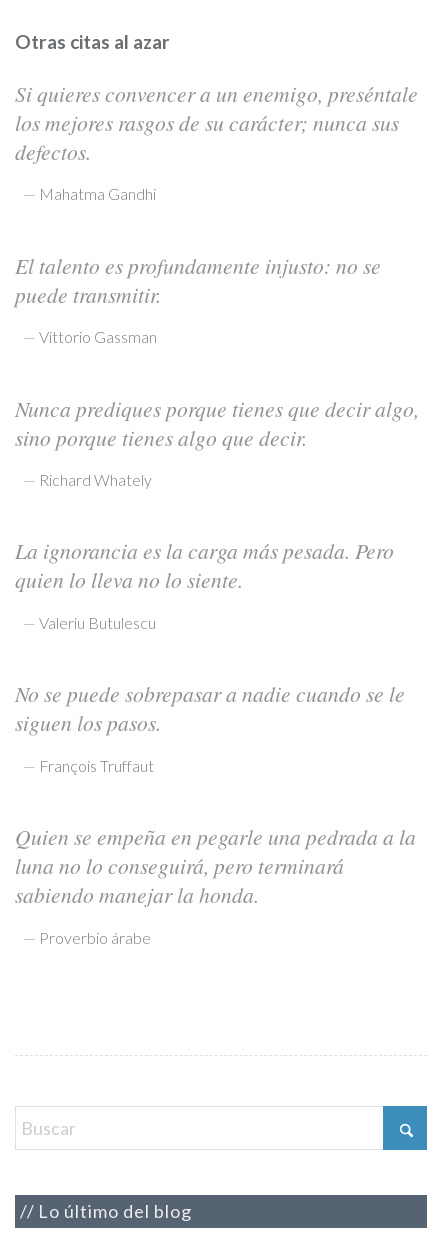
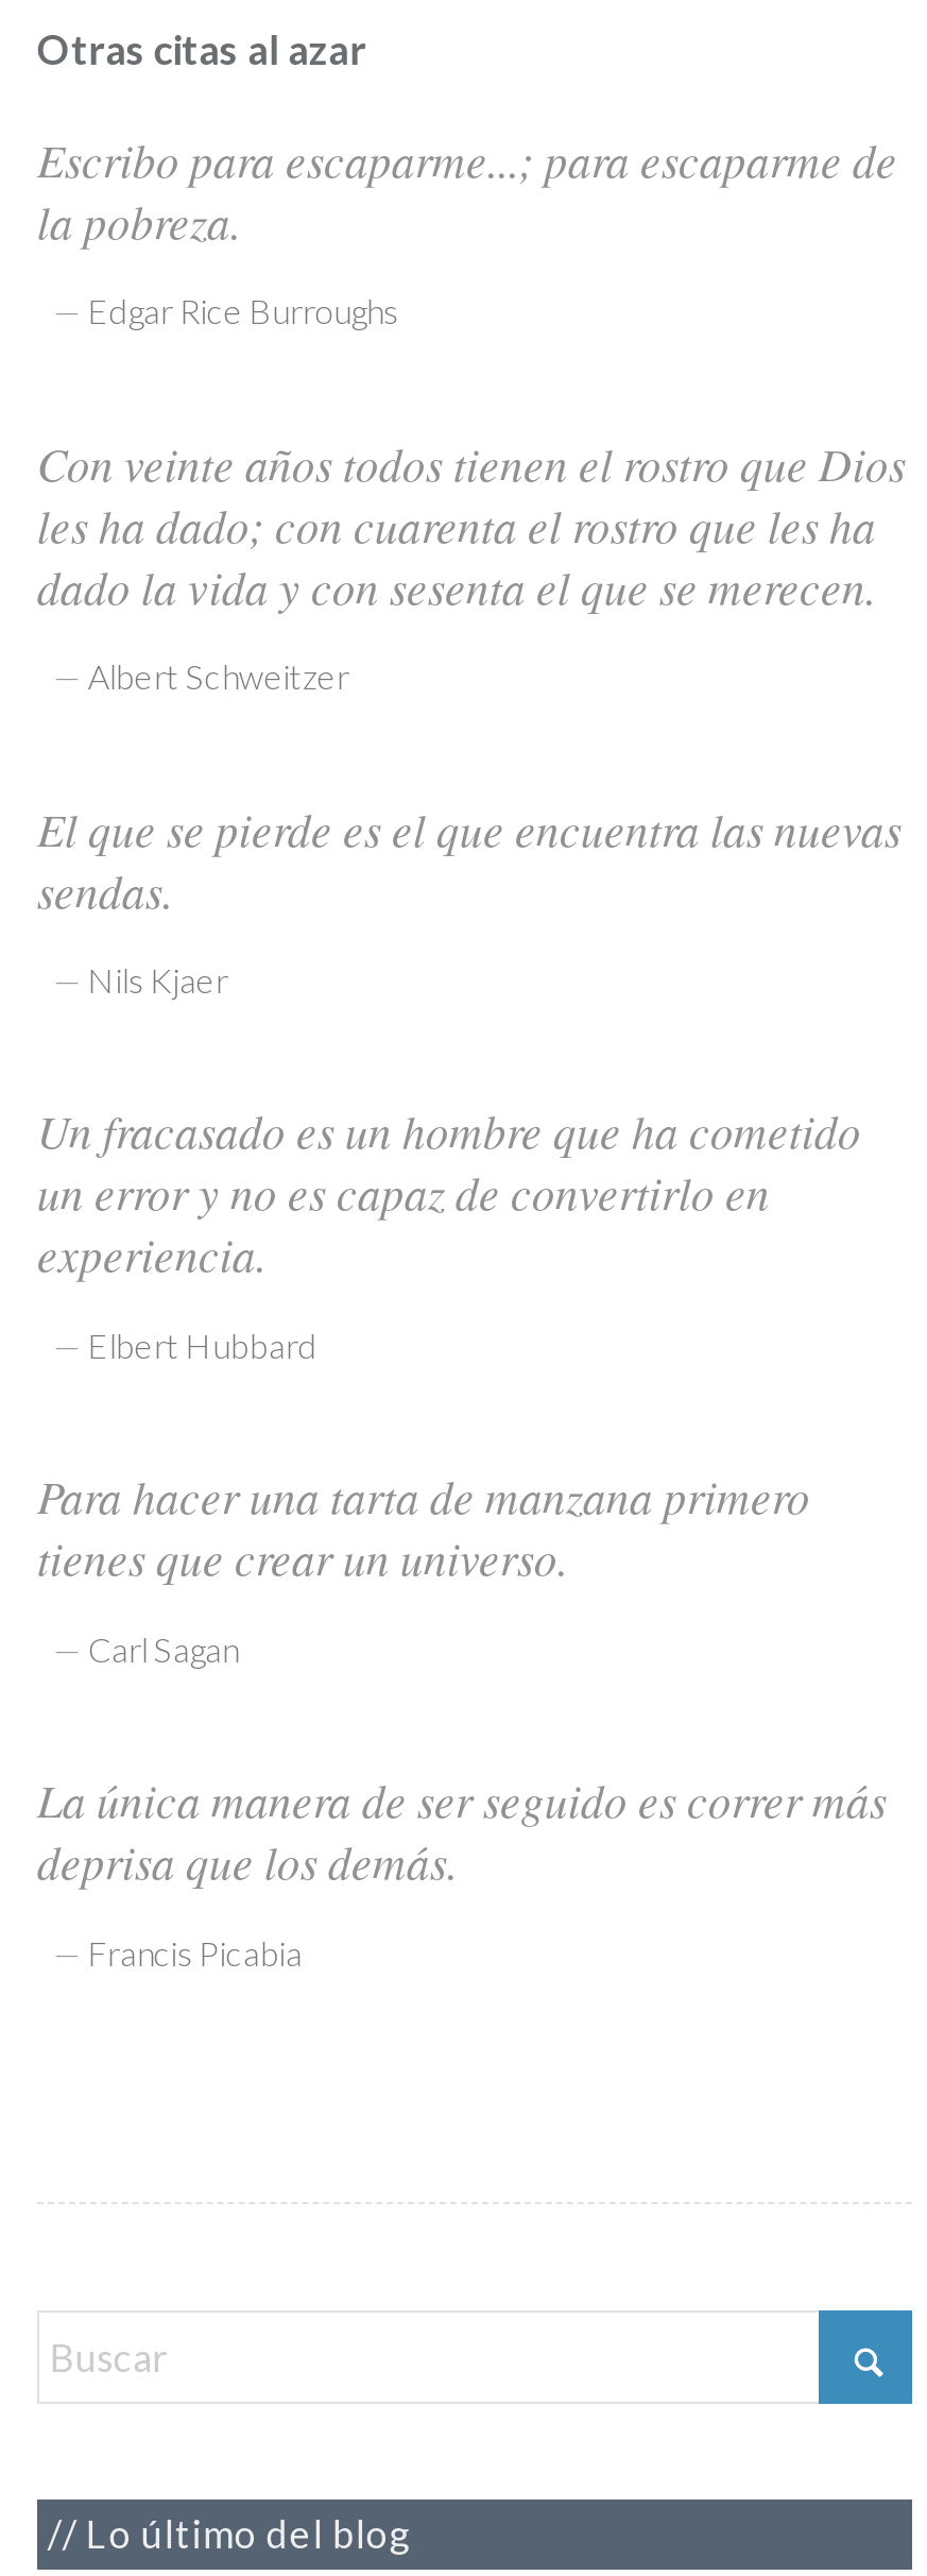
[15,79,418,166] Si quieres convencer a un enemigo, preséntale | los mejores rasgos de su carácter; nunca sus | defectos. -> [37,128,897,251] Escribo para escaparme...; para escaparme de | la pobreza.
[23,184,156,203] — Mahatma Gandhi -> [54,291,398,331] — Edgar Rice Burroughs
[15,251,381,309] El talento es profundamente injusto: no se | puede transmitir. -> [37,432,906,617] Con veinte años todos tienen el rostro que Dios | les ha dado; con cuarenta el rostro que les ha | dado la vida y con sesenta el que se merecen.
[23,327,157,346] — Vittorio Gassman -> [54,656,349,696] — Albert Schweitzer
[15,394,419,452] Nunca prediques porque tienes que decir algo, | sino porque tienes algo que decir. -> [37,797,901,920] El que se pierde es el que encuentra las nuevas | sendas.
[23,470,152,489] — Richard Whately -> [54,959,228,1000] — Nils Kjaer
[15,536,394,594] La ignorancia es la carga más pesada. Pero | quien lo lleva no lo siente. -> [37,1101,861,1285] Un fracasado es un hombre que ha cometido | un error y no es capaz de convertirlo en | experiencia.
[23,613,156,632] — Valeriu Butulescu -> [54,1324,317,1365] — Elbert Hubbard
[15,679,405,737] No se puede sobrepasar a nadie cuando se le | siguen los pasos. -> [37,1466,810,1589] Para hacer una tarta de manzana primero | tienes que crear un universo.
[23,756,154,775] — François Truffaut -> [54,1628,239,1668] — Carl Sagan
[15,822,416,909] Quien se empeña en pegarle una pedrada a la | luna no lo conseguirá, pero terminará | sabiendo manejar la honda. -> [37,1769,886,1892] La única manera de ser seguido es correr más | deprisa que los demás.
[23,928,151,947] — Proverbio árabe -> [54,1932,302,1972] — Francis Picabia

